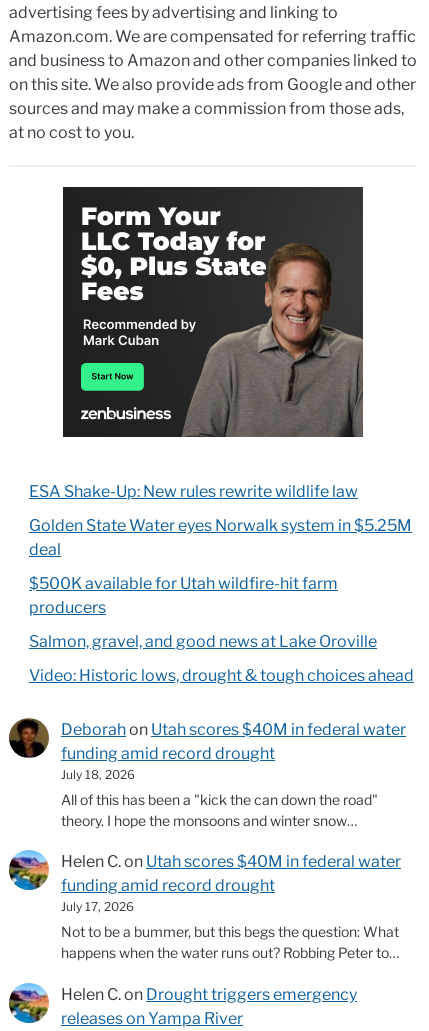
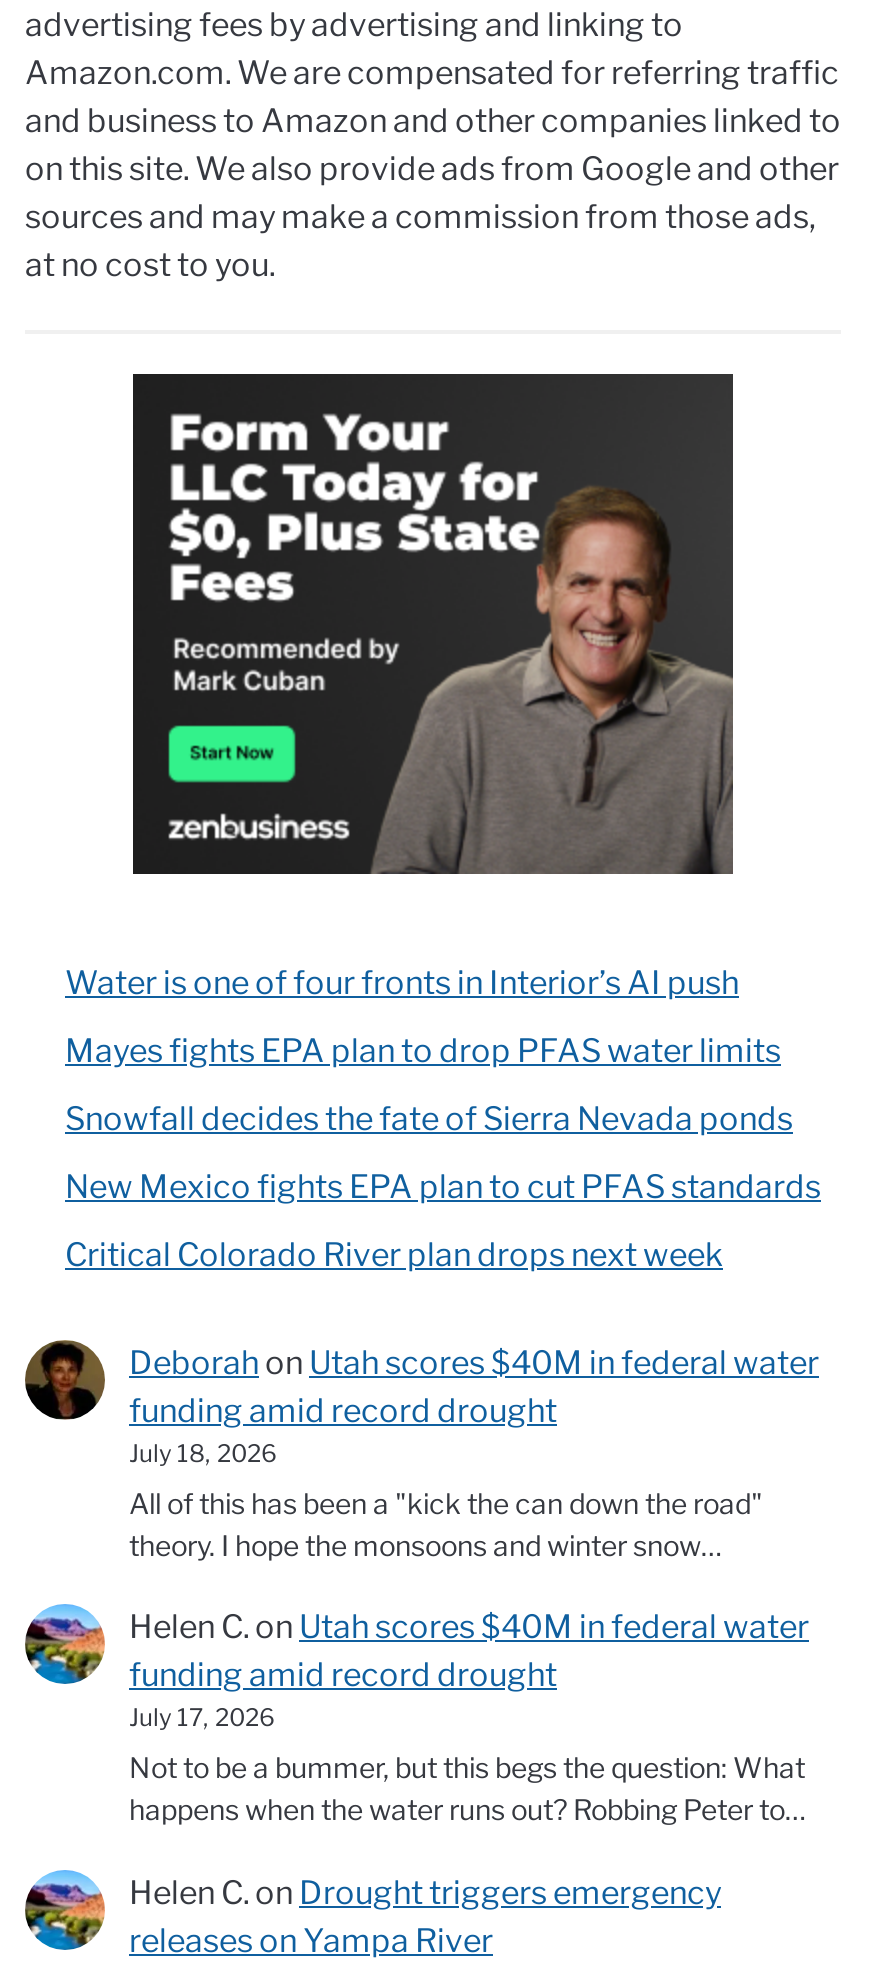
[29,482,358,501] ESA Shake-Up: New rules rewrite wildlife law -> [65,964,739,1002] Water is one of four fronts in Interior’s AI push
[29,516,412,559] Golden State Water eyes Norwalk system in $5.25M | deal -> [65,1032,781,1070] Mayes fights EPA plan to drop PFAS water limits
[29,574,338,617] $500K available for Utah wildfire-hit farm | producers -> [65,1100,793,1138] Snowfall decides the fate of Sierra Nevada ponds
[29,632,377,651] Salmon, gravel, and good news at Lake Oroville -> [65,1168,821,1206] New Mexico fights EPA plan to cut PFAS standards
[29,666,414,685] Video: Historic lows, drought & tough choices ahead -> [65,1236,723,1274] Critical Colorado River plan drops next week

